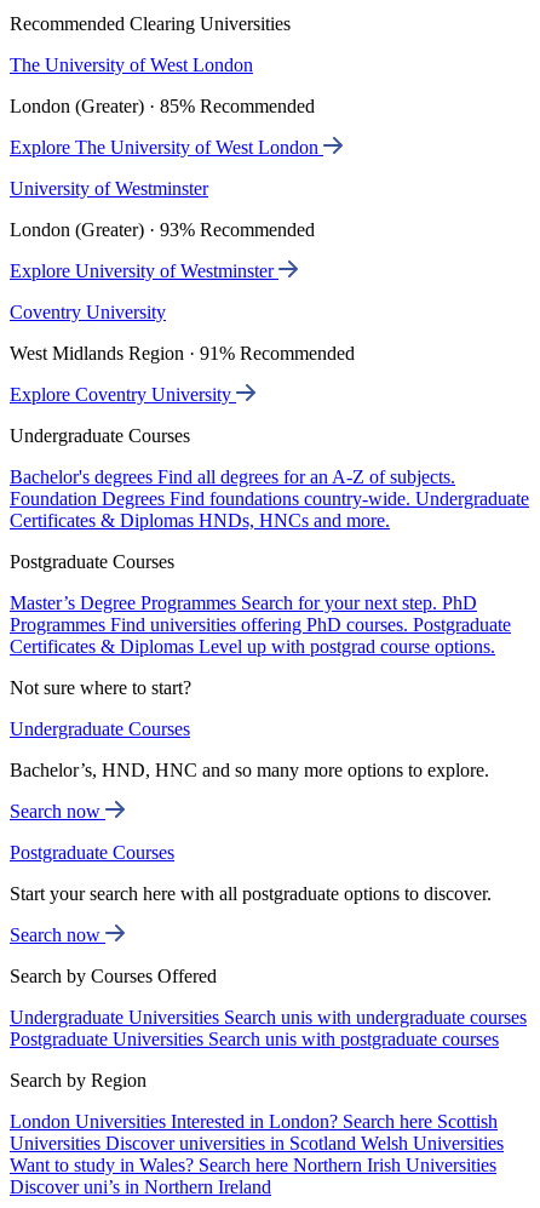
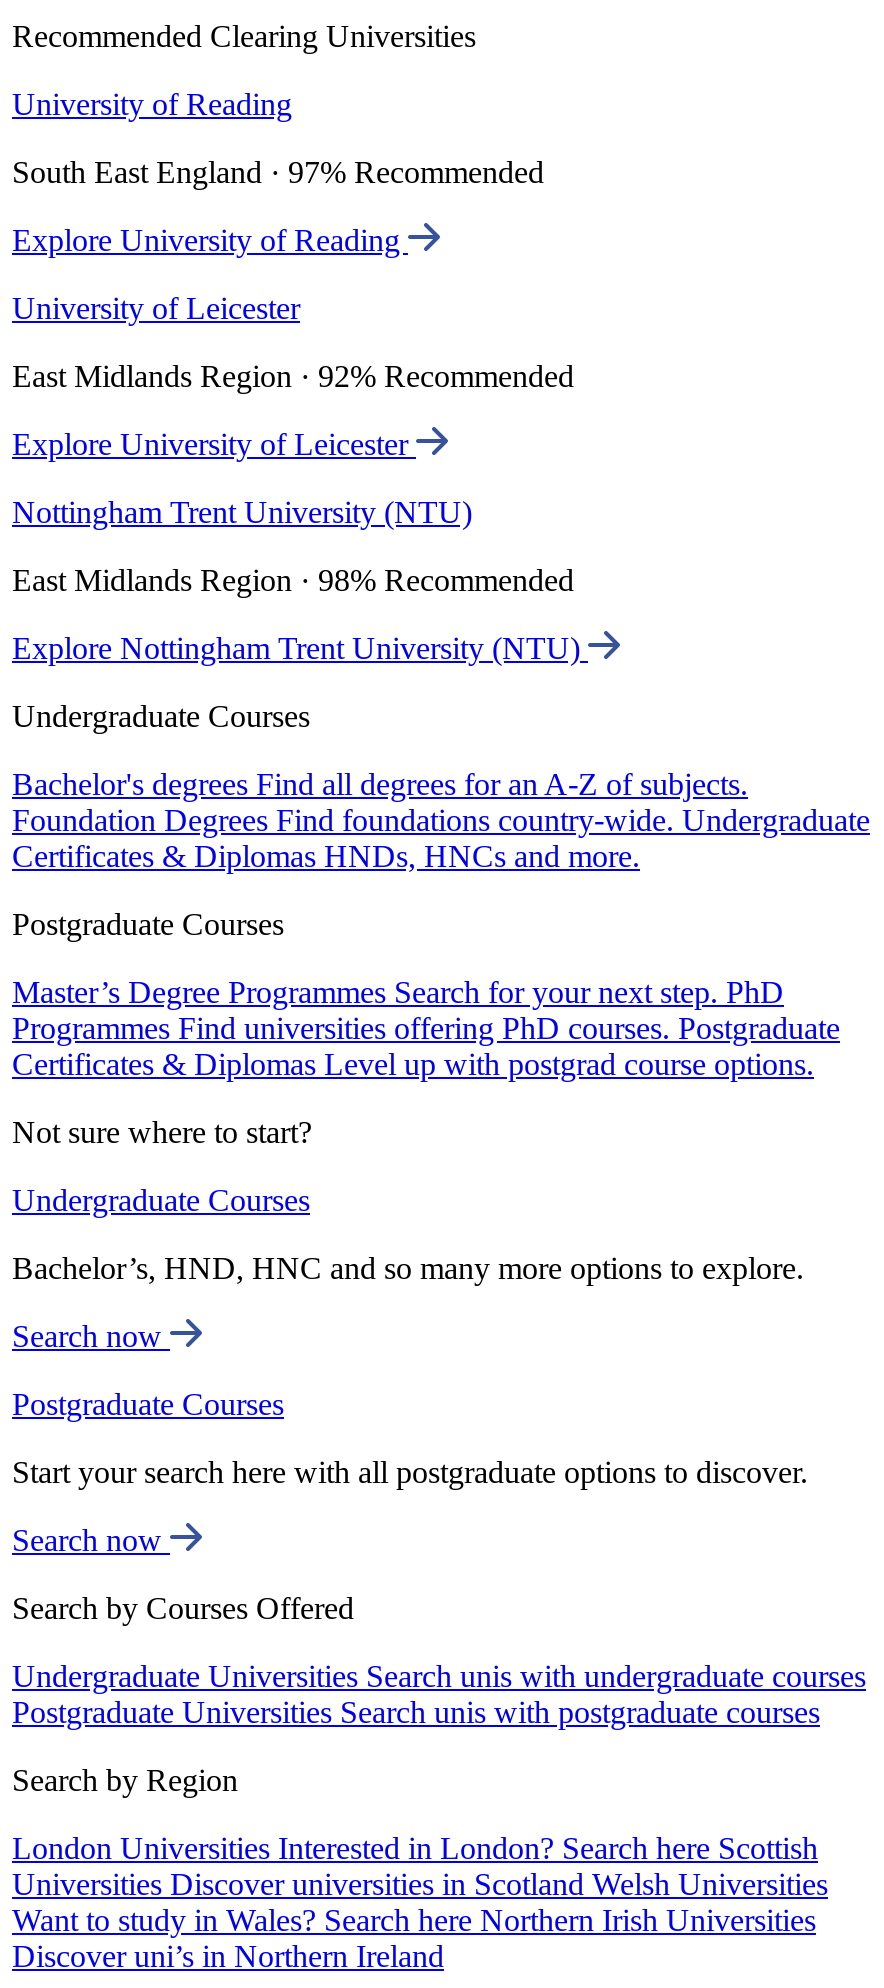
[10,55,253,75] The University of West London -> [12,87,292,121] University of Reading
[10,96,315,116] London (Greater) · 85% Recommended -> [12,155,544,189] South East England · 97% Recommended
[10,137,323,158] Explore The University of West London -> [12,223,408,257] Explore University of Reading
[10,178,208,199] University of Westminster -> [12,291,300,325] University of Leicester
[10,219,315,240] London (Greater) · 93% Recommended -> [12,359,574,393] East Midlands Region · 92% Recommended
[10,261,278,281] Explore University of Westminster -> [12,427,416,461] Explore University of Leicester
[10,302,166,322] Coventry University -> [12,495,472,529] Nottingham Trent University (NTU)
[10,343,355,364] West Midlands Region · 91% Recommended -> [12,563,574,597] East Midlands Region · 98% Recommended
[10,384,236,405] Explore Coventry University -> [12,631,588,665] Explore Nottingham Trent University (NTU)

